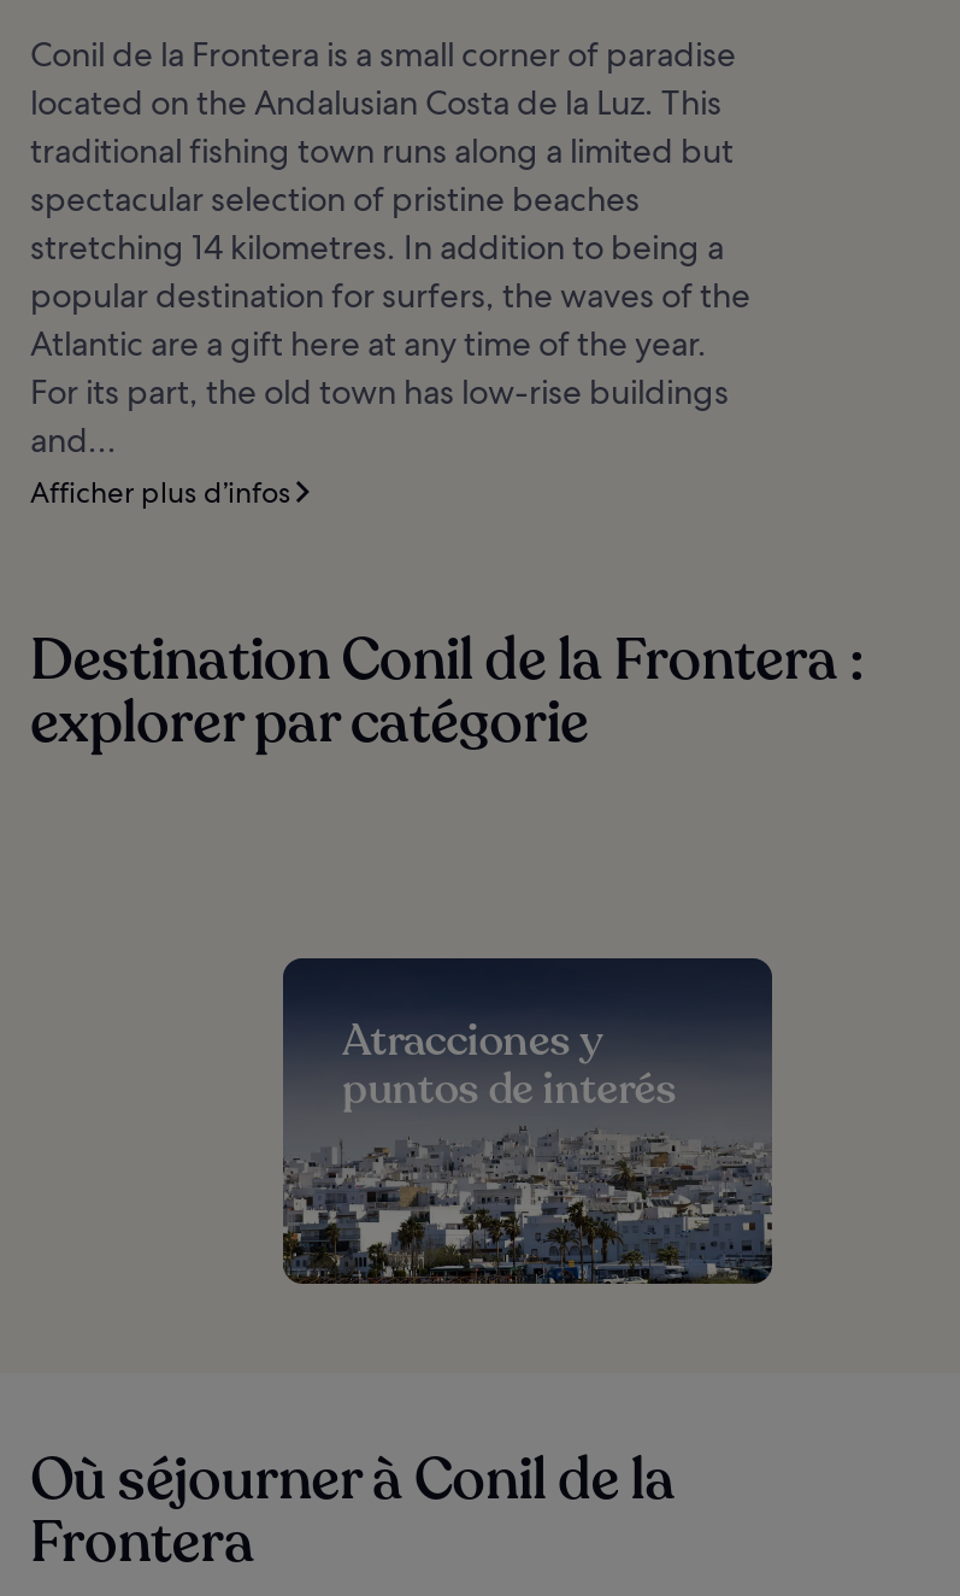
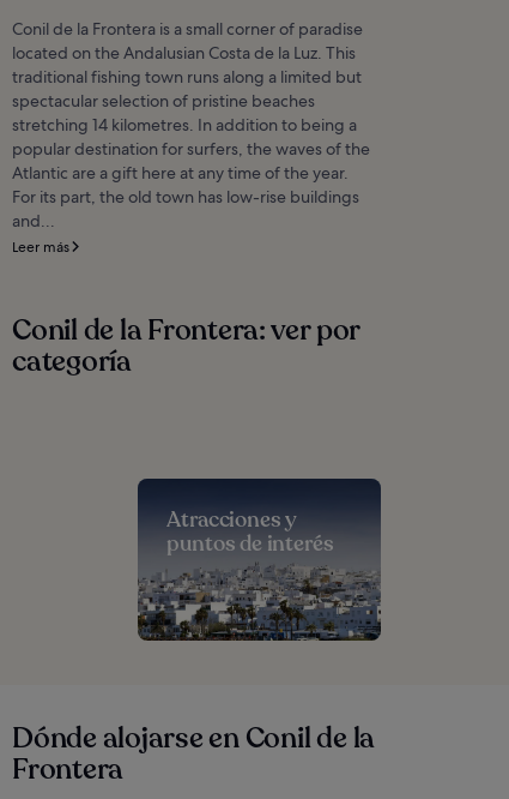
[30,473,290,512] Afficher plus d’infos -> [12,237,69,256] Leer más
[30,620,863,762] Destination Conil de la Frontera : | explorer par catégorie -> [12,310,359,381] Conil de la Frontera: ver por | categoría
[30,1440,675,1520] Où séjourner à Conil de la -> [12,719,375,758] Dónde alojarse en Conil de la

